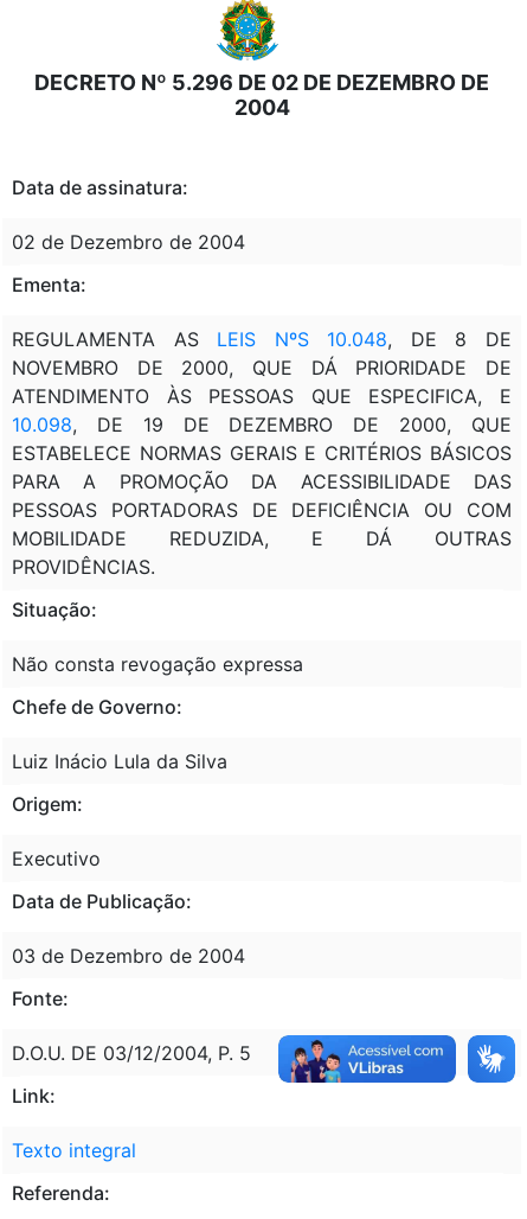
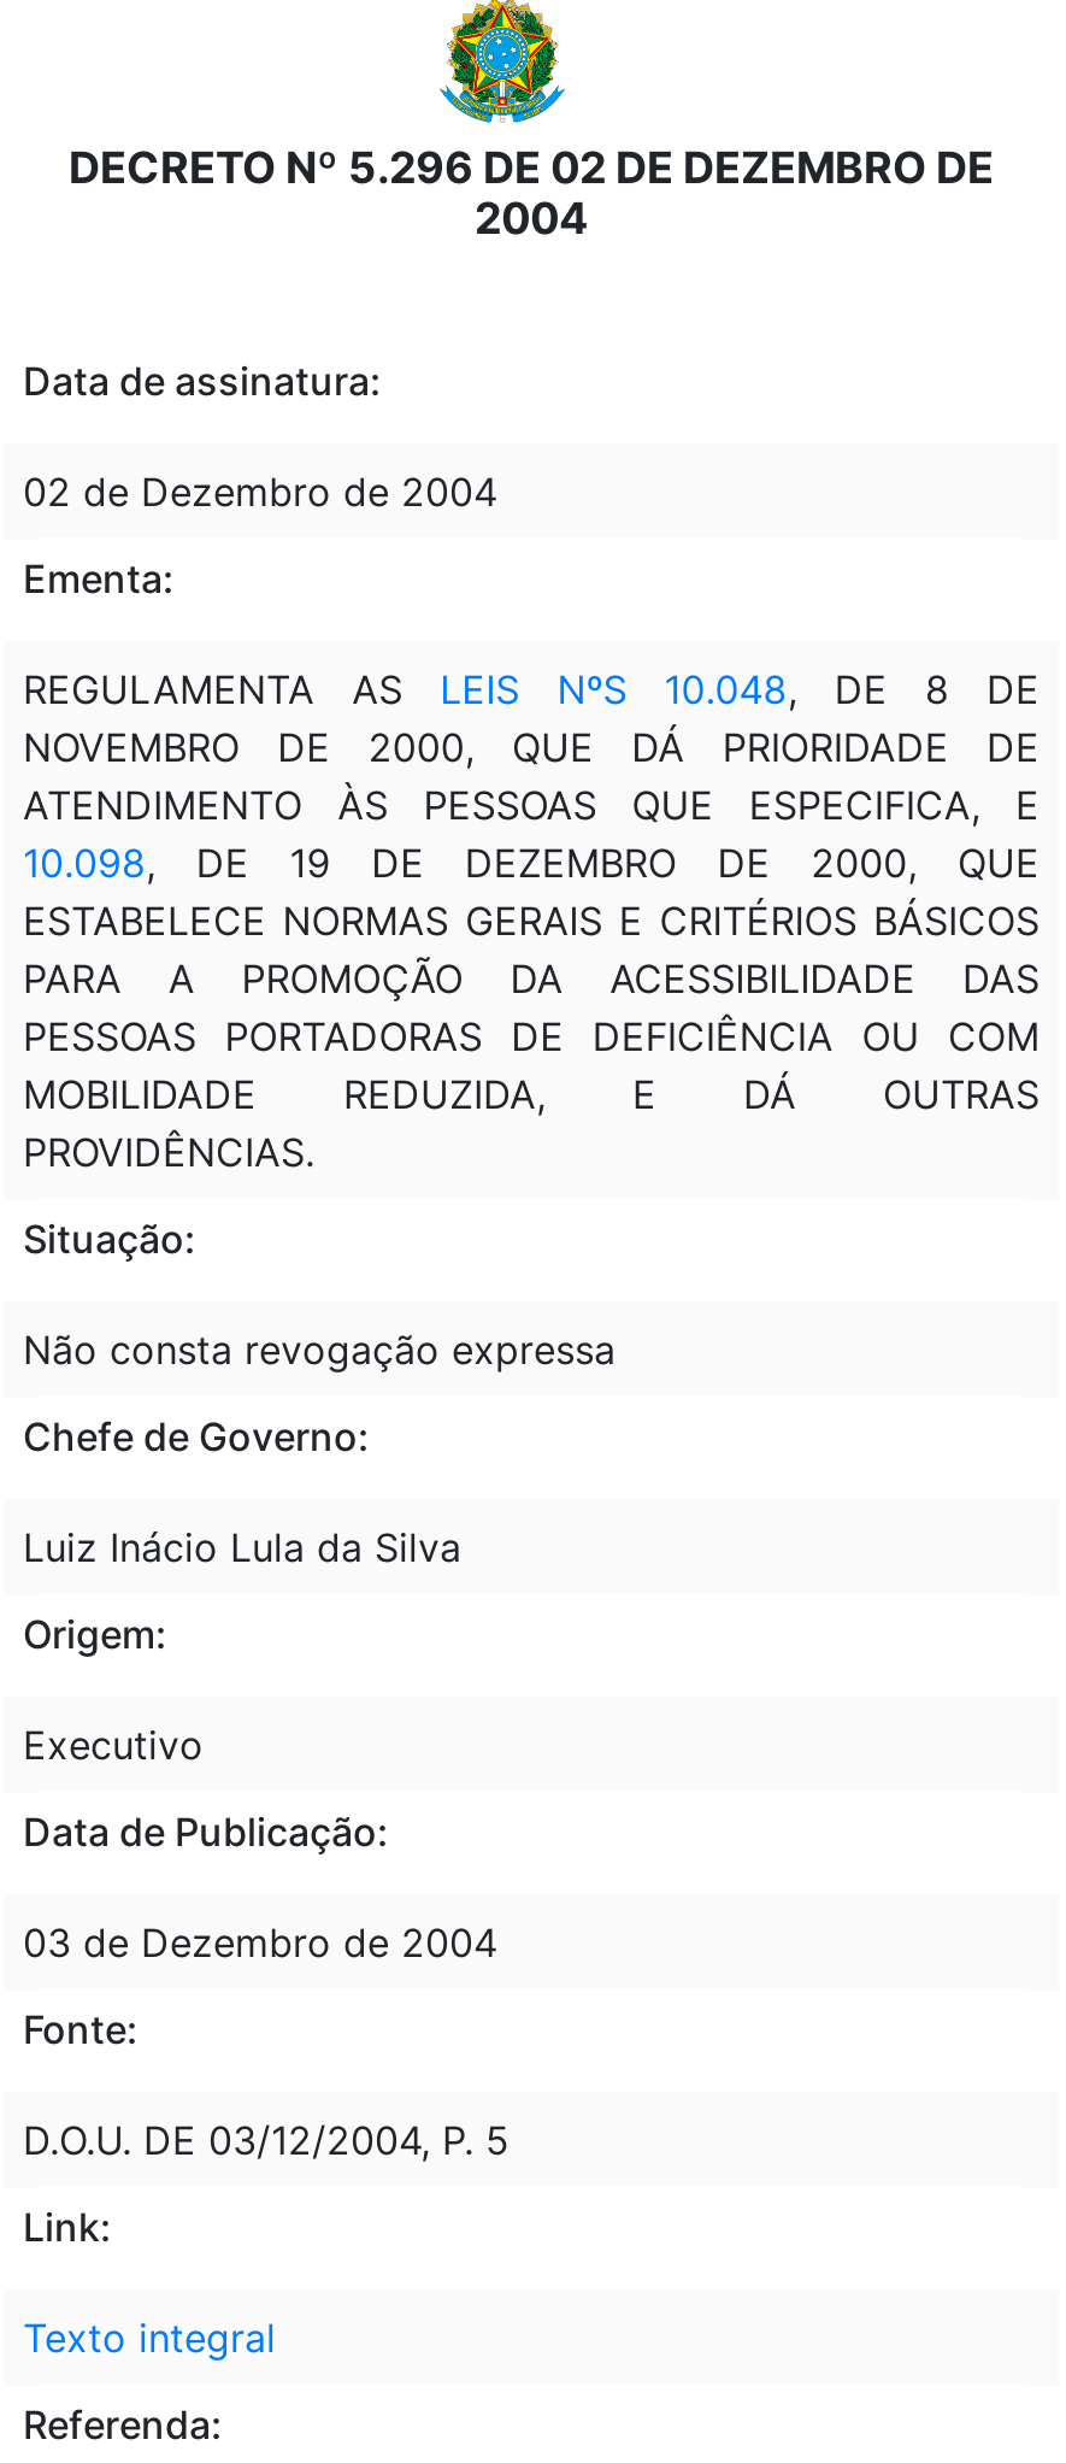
[277,1034,457,1084] [image] -> none
[467,1034,516,1084] [image] -> none

